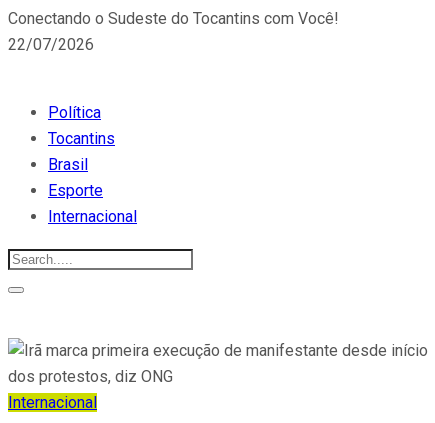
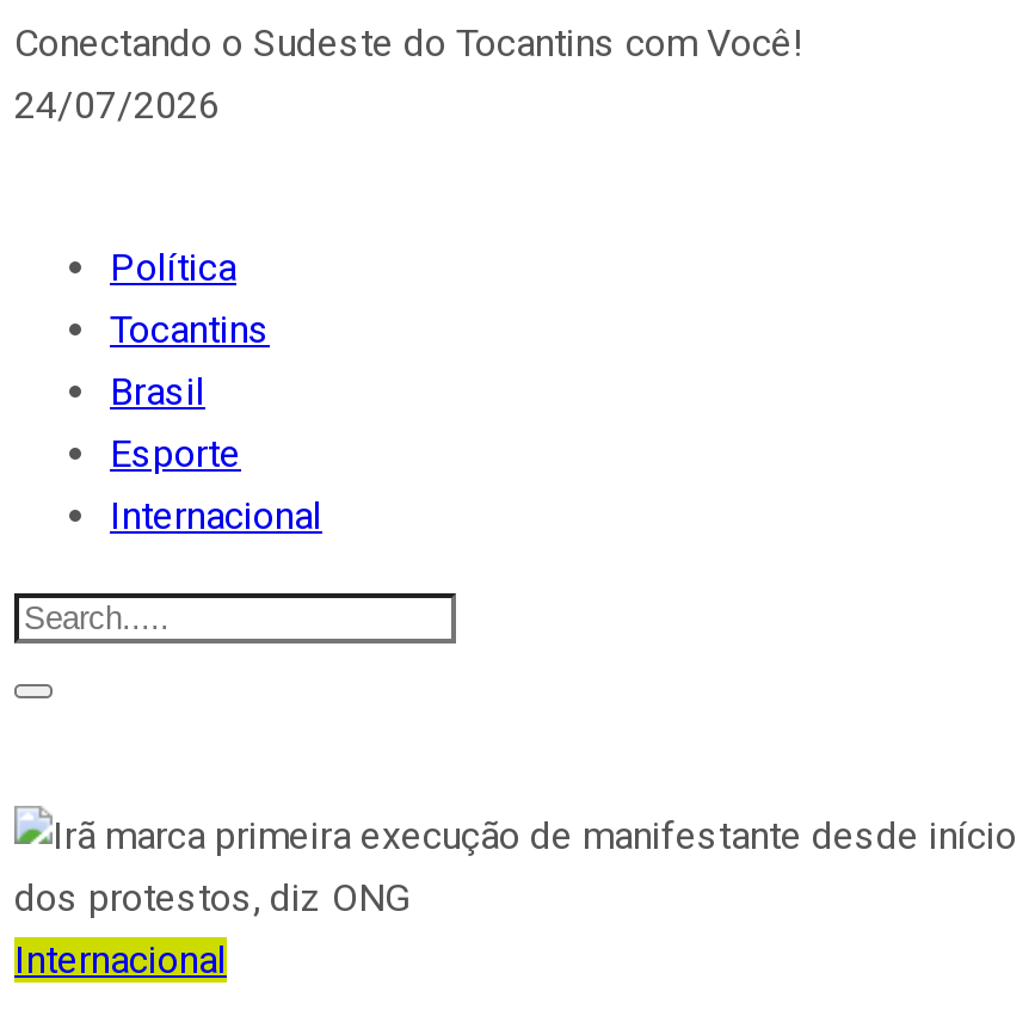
[8,35,94,54] 22/07/2026 -> [14,82,220,128] 24/07/2026

